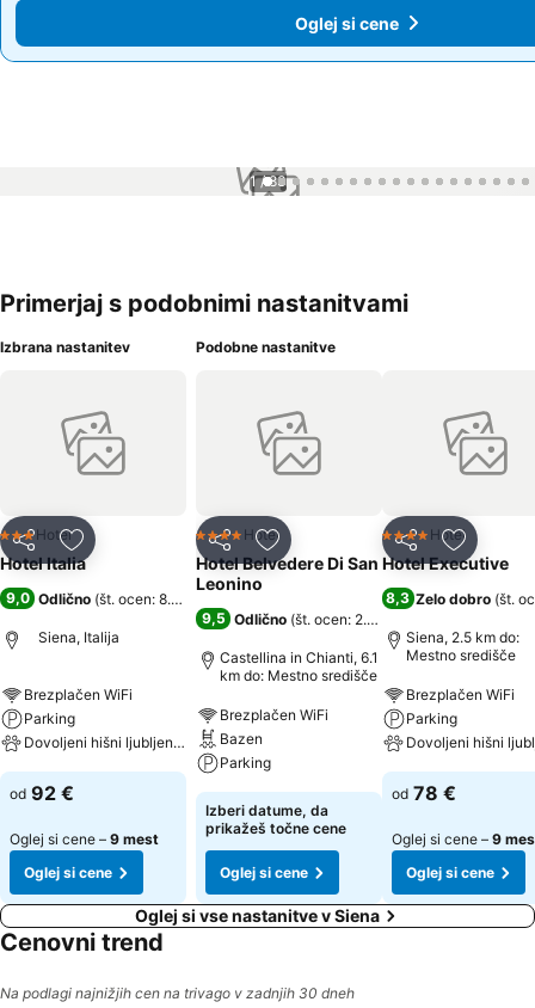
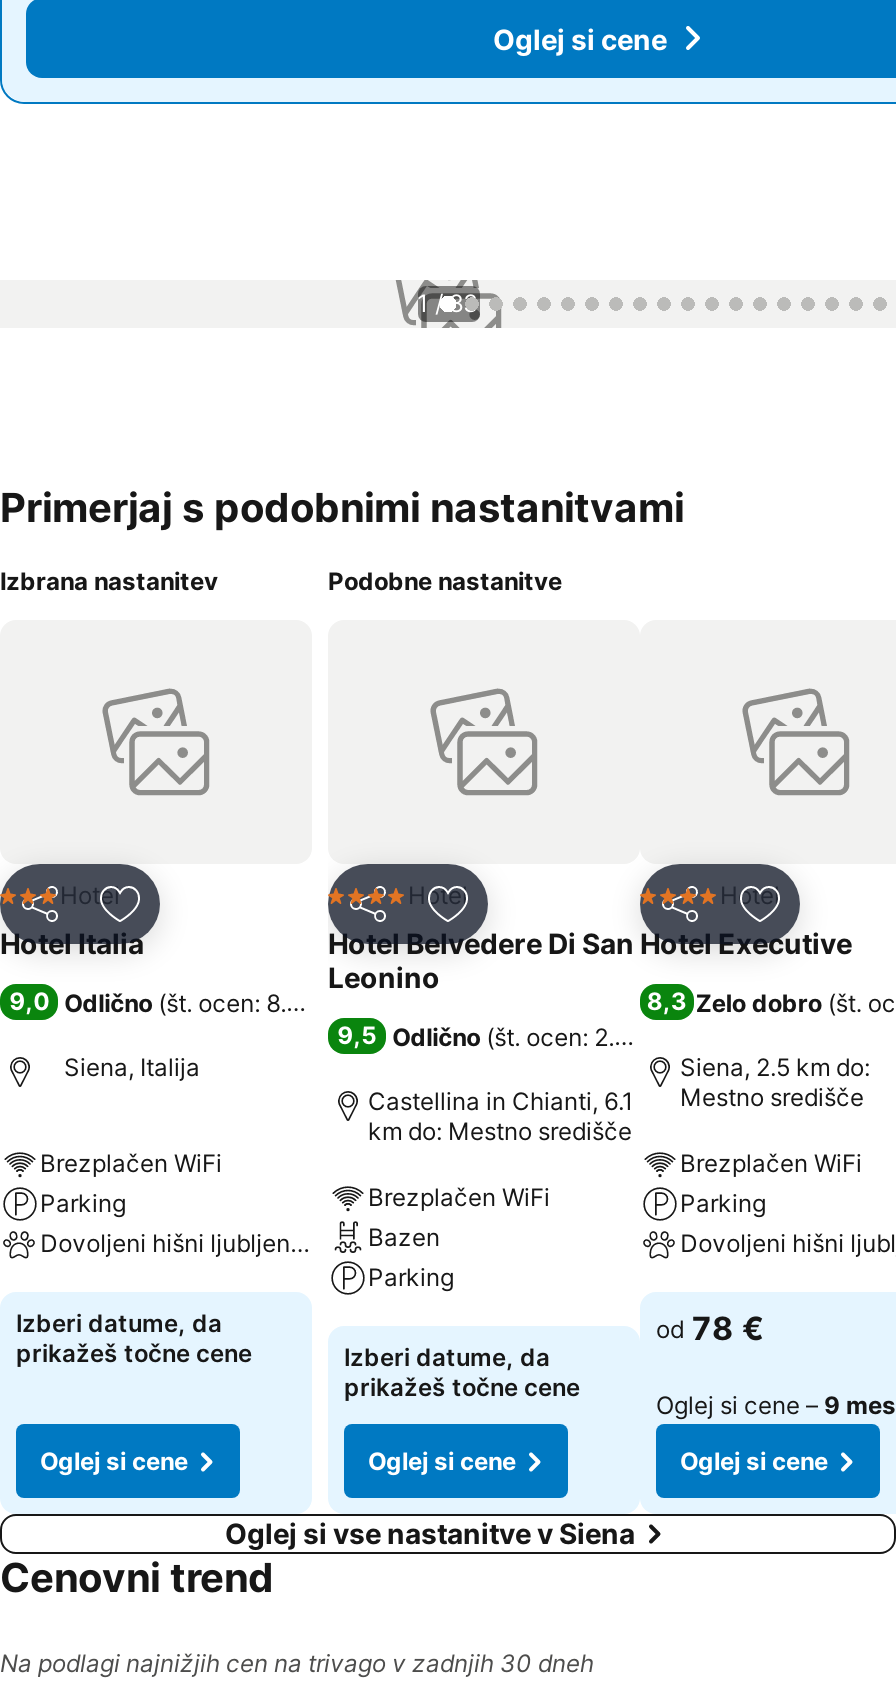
[10,781,159,848] od 92 € | Oglej si cene – 9 mest -> [16,1308,252,1368] Izberi datume, da | prikažeš točne cene

